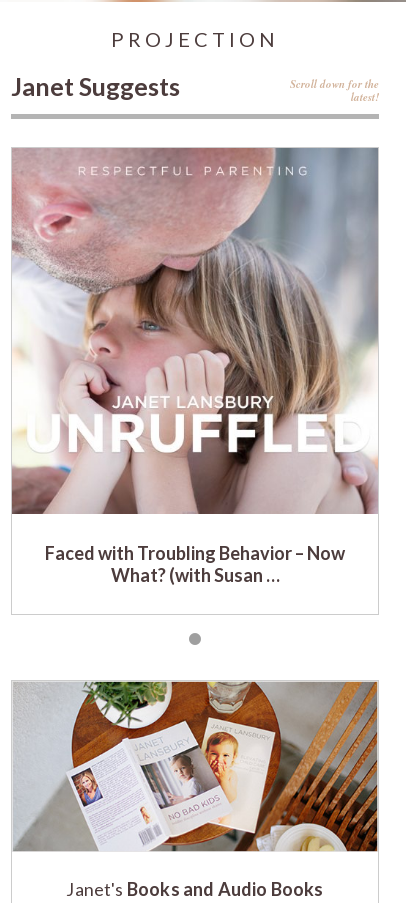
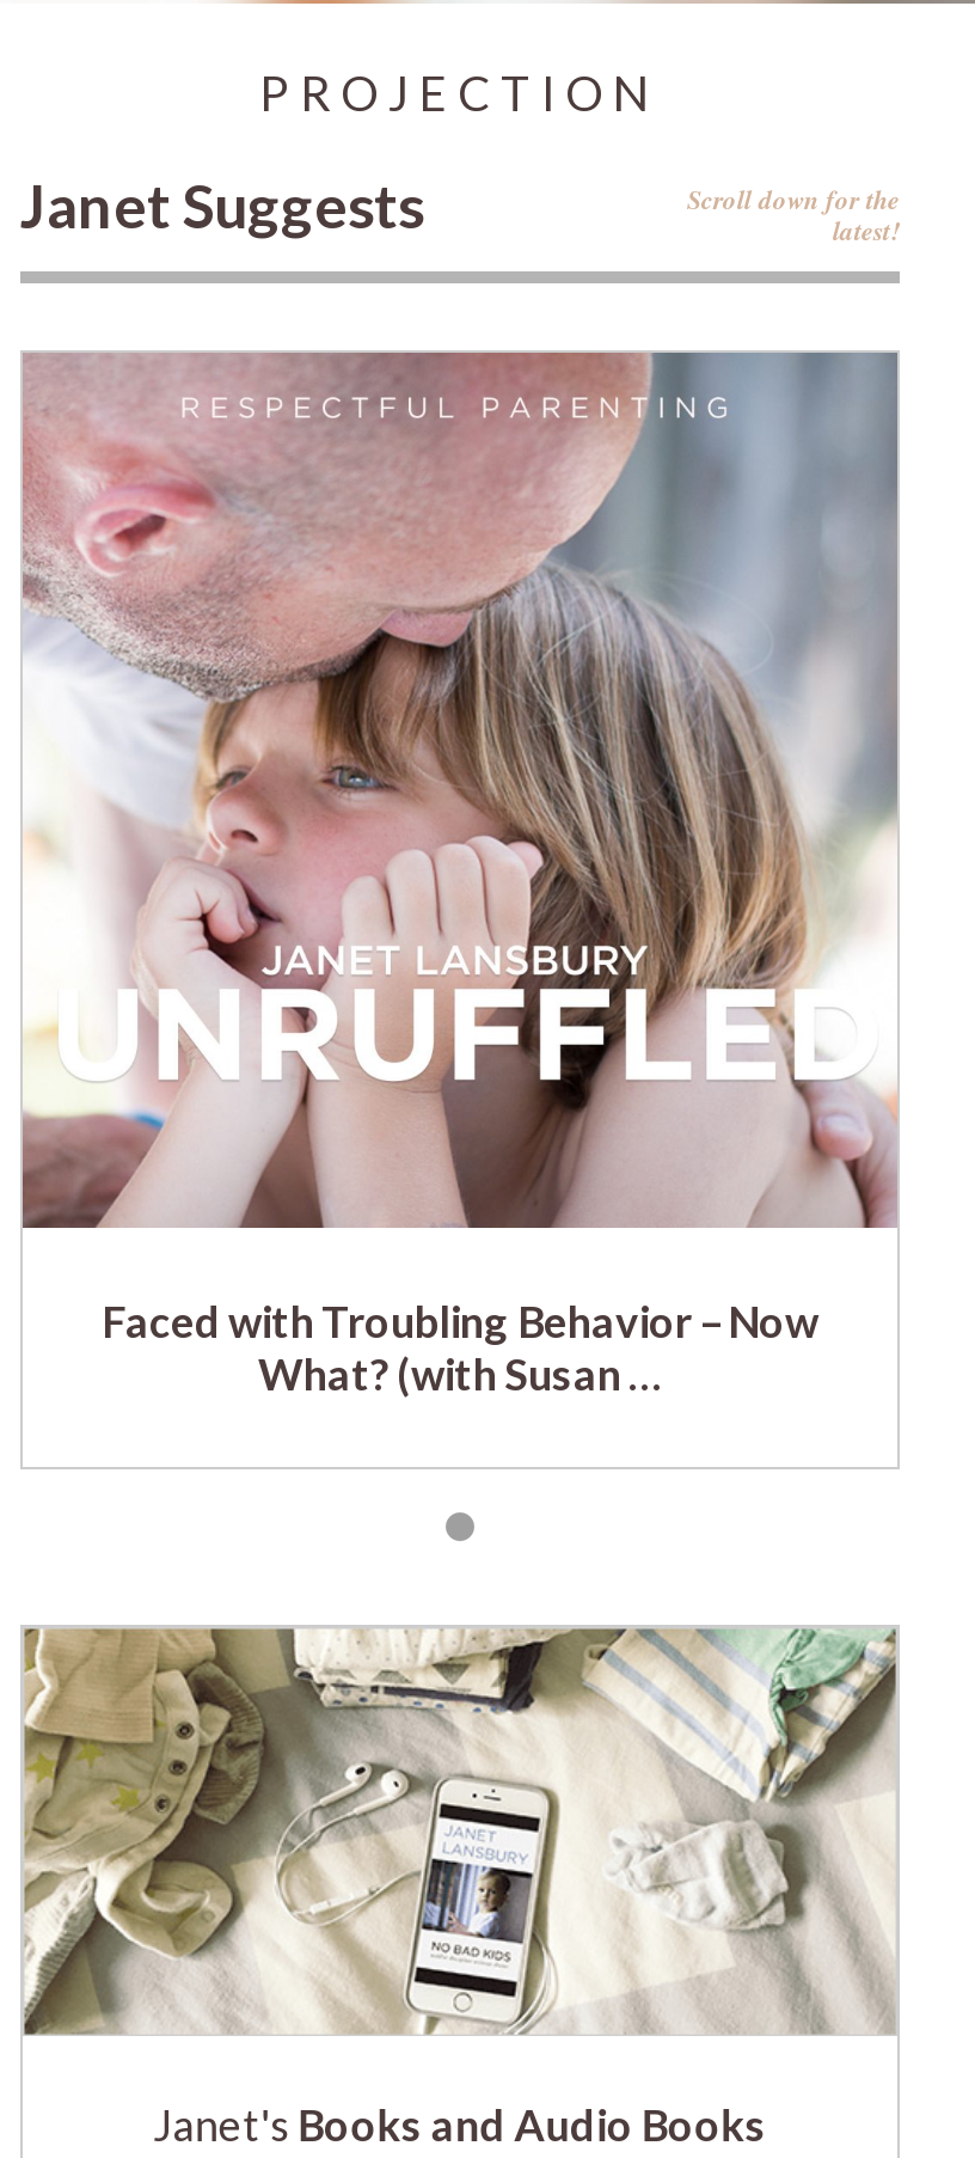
[13,681,378,852] [image] -> [23,1627,897,2034] [image]

